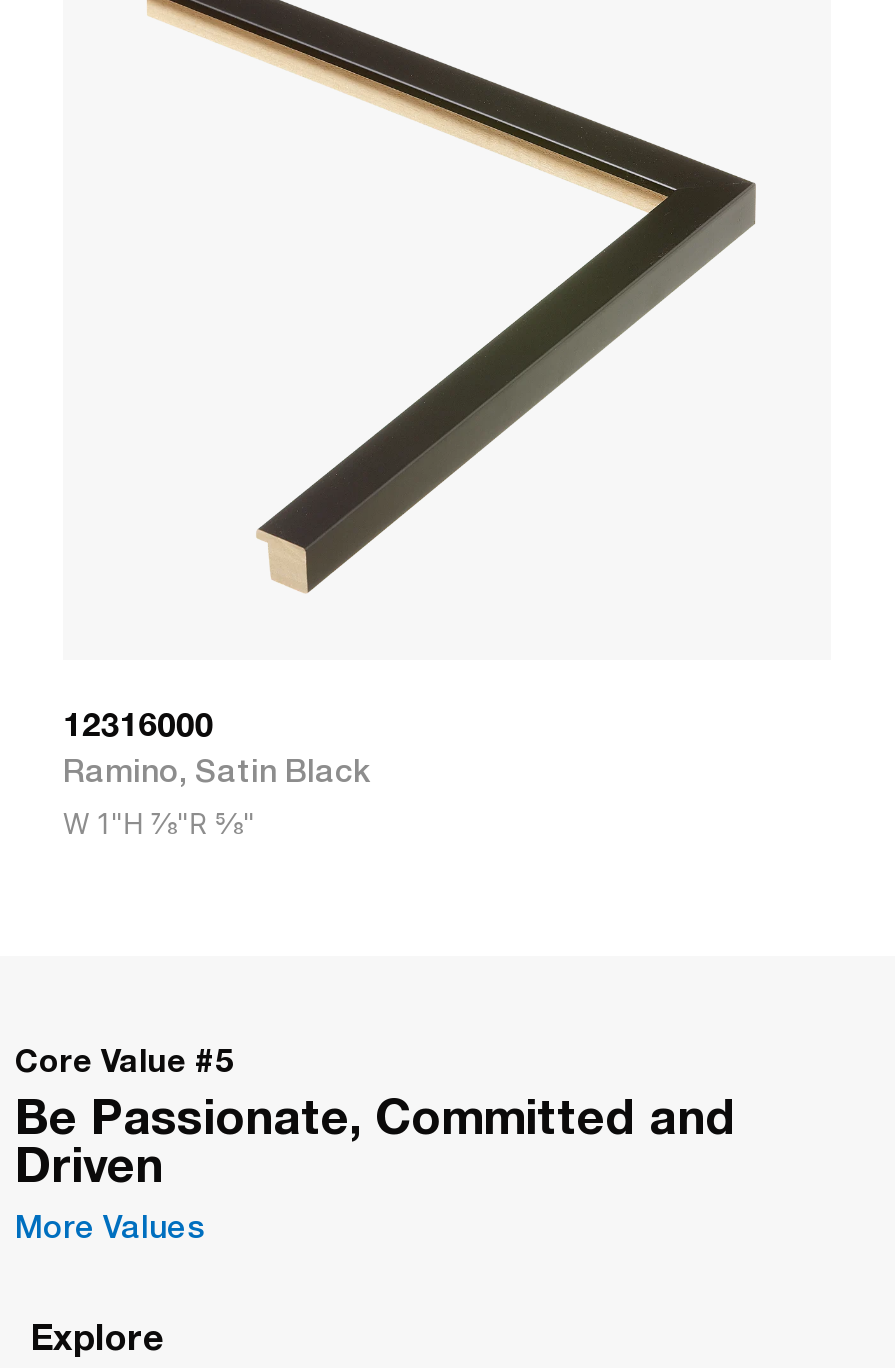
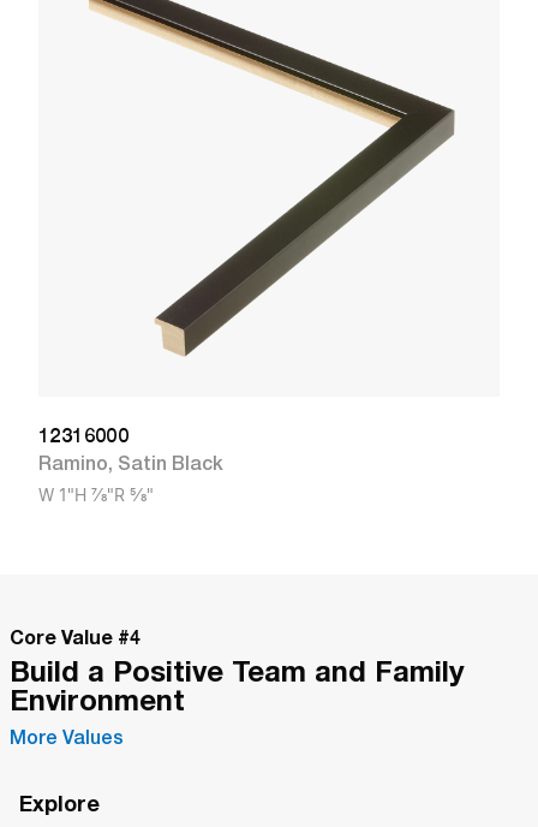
[15,1040,735,1192] Core Value #5 | Be Passionate, Committed and | Driven -> [10,625,465,716] Core Value #4 | Build a Positive Team and Family | Environment

